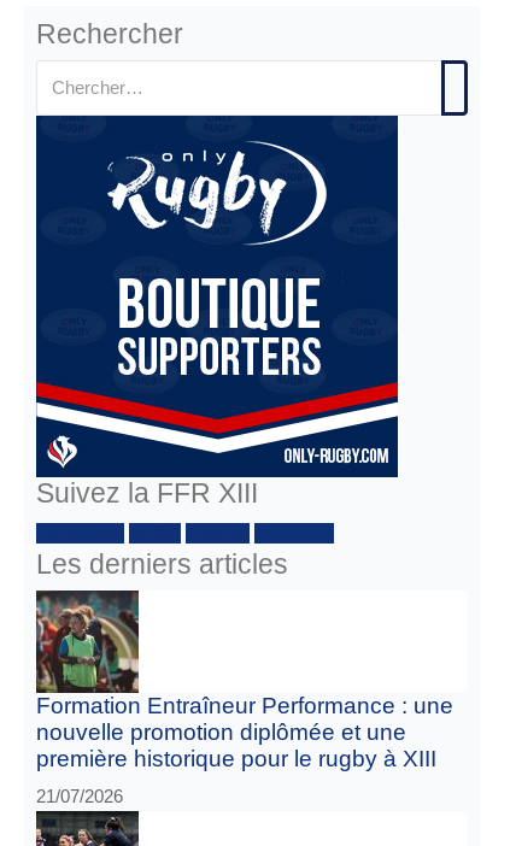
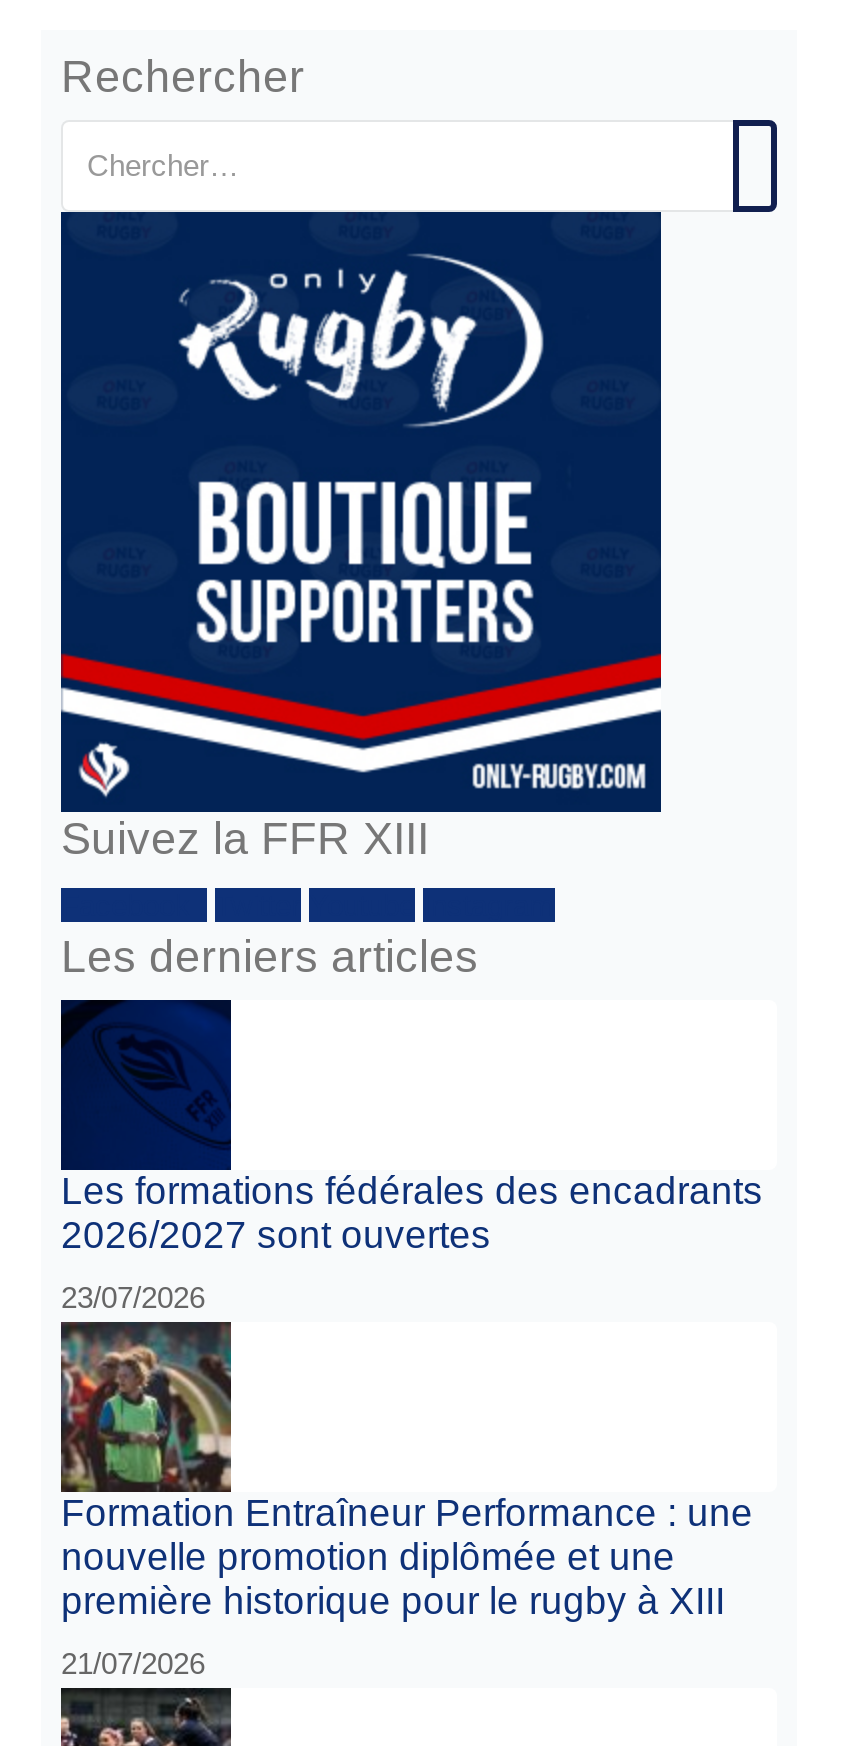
none -> [61,1000,763,1313] [image] | Les formations fédérales des encadrants | 2026/2027 sont ouvertes | 23/07/2026

